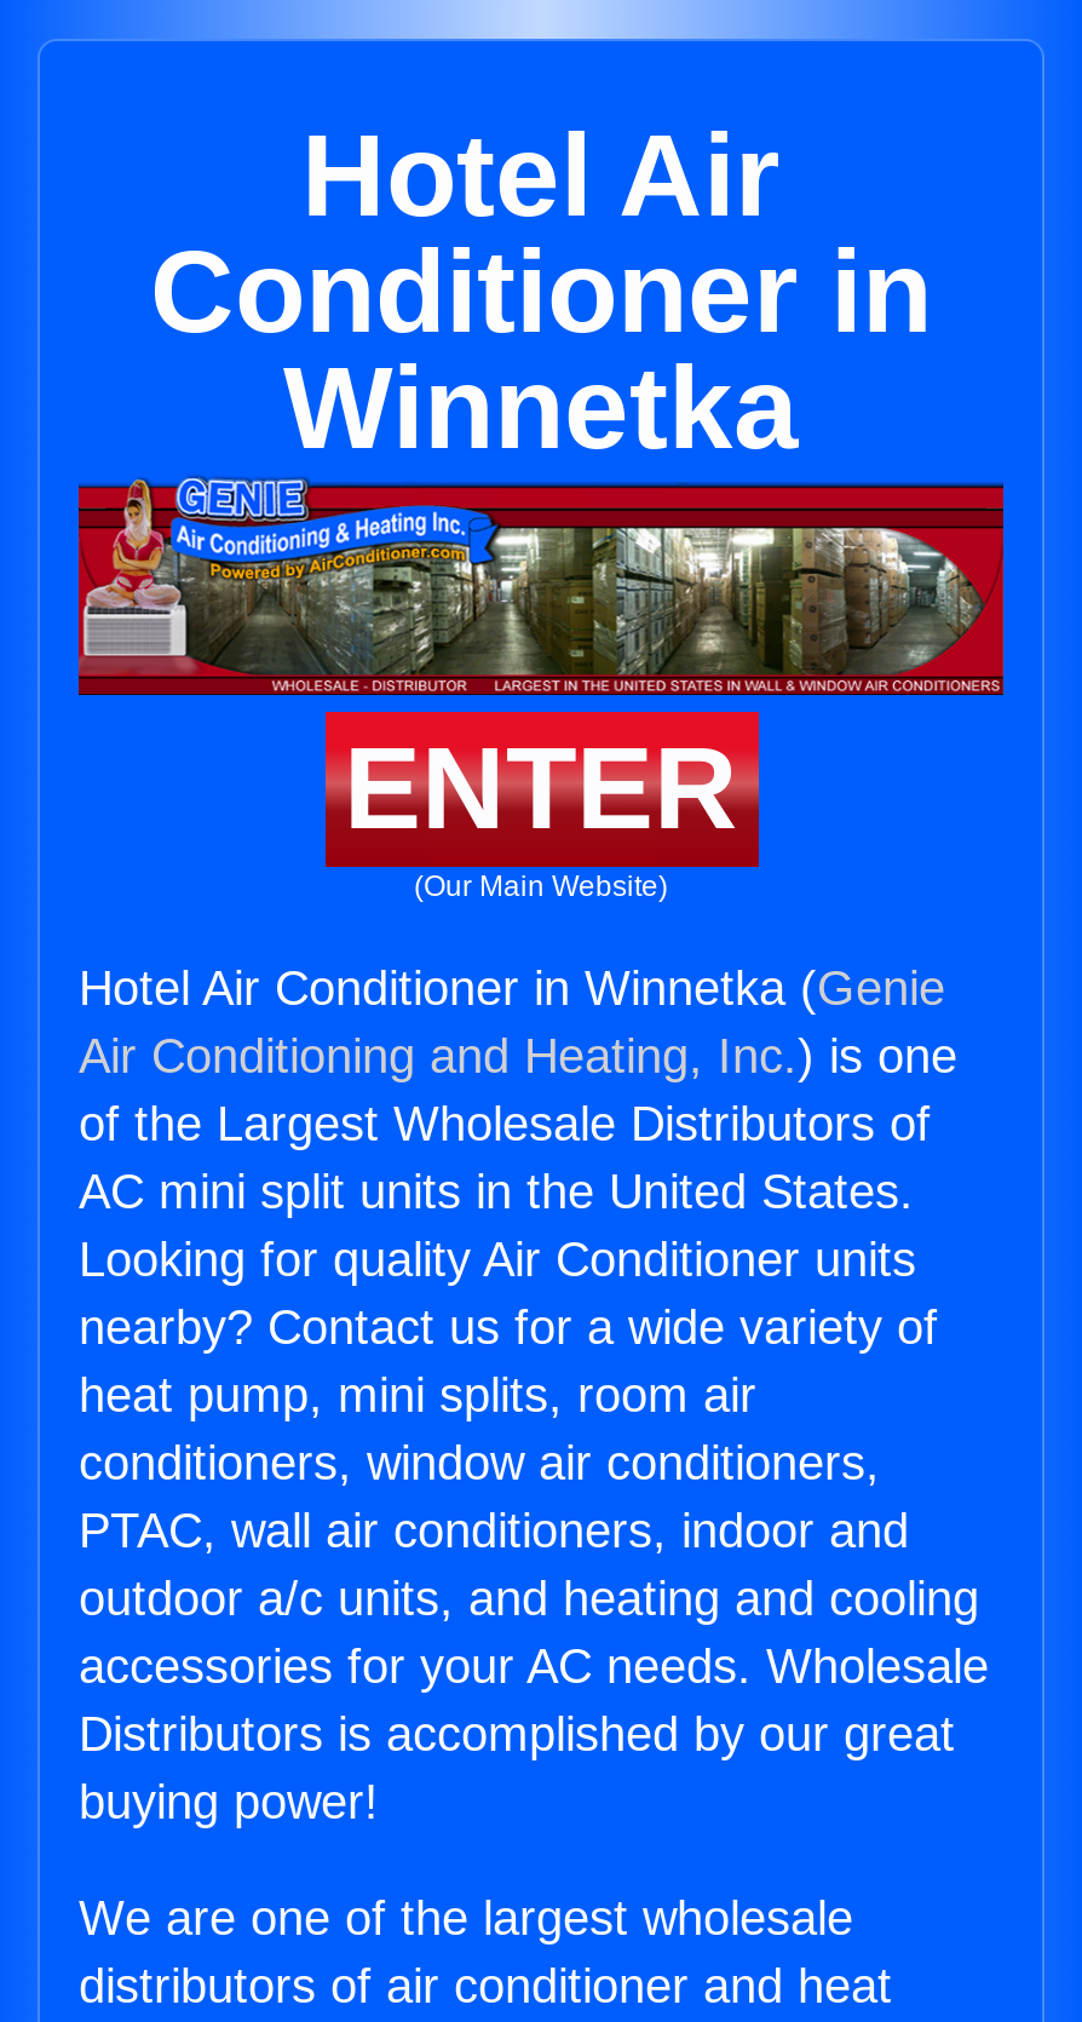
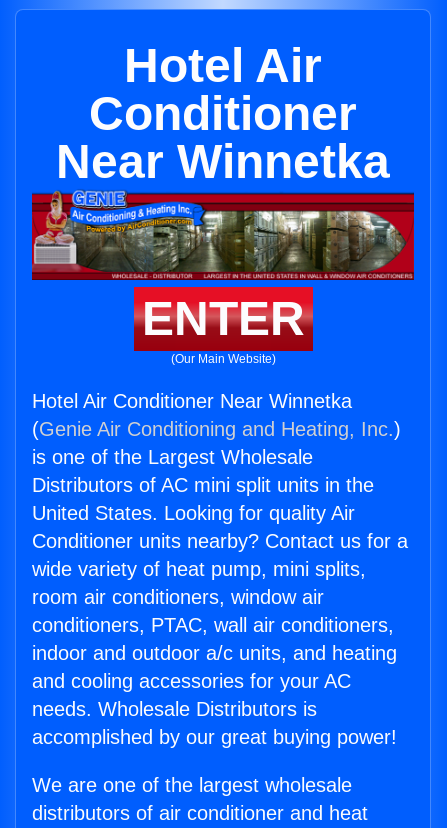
[150,228,932,472] Conditioner in | Winnetka -> [56,87,390,188] Conditioner | Near Winnetka
[79,962,989,1829] Hotel Air Conditioner in Winnetka (Genie | Air Conditioning and Heating, Inc.) is one | of the Largest Wholesale Distributors of | AC mini split units in the United States. | Looking for quality Air Conditioner units | nearby? Contact us for a wide variety of | heat pump, mini splits, room air | conditioners, window air conditioners, | PTAC, wall air conditioners, indoor and | outdoor a/c units, and heating and cooling | accessories for your AC needs. Wholesale | Distributors is accomplished by our great | buying power! -> [32,390,408,748] Hotel Air Conditioner Near Winnetka | (Genie Air Conditioning and Heating, Inc.) | is one of the Largest Wholesale | Distributors of AC mini split units in the | United States. Looking for quality Air | Conditioner units nearby? Contact us for a | wide variety of heat pump, mini splits, | room air conditioners, window air | conditioners, PTAC, wall air conditioners, | indoor and outdoor a/c units, and heating | and cooling accessories for your AC | needs. Wholesale Distributors is | accomplished by our great buying power!

